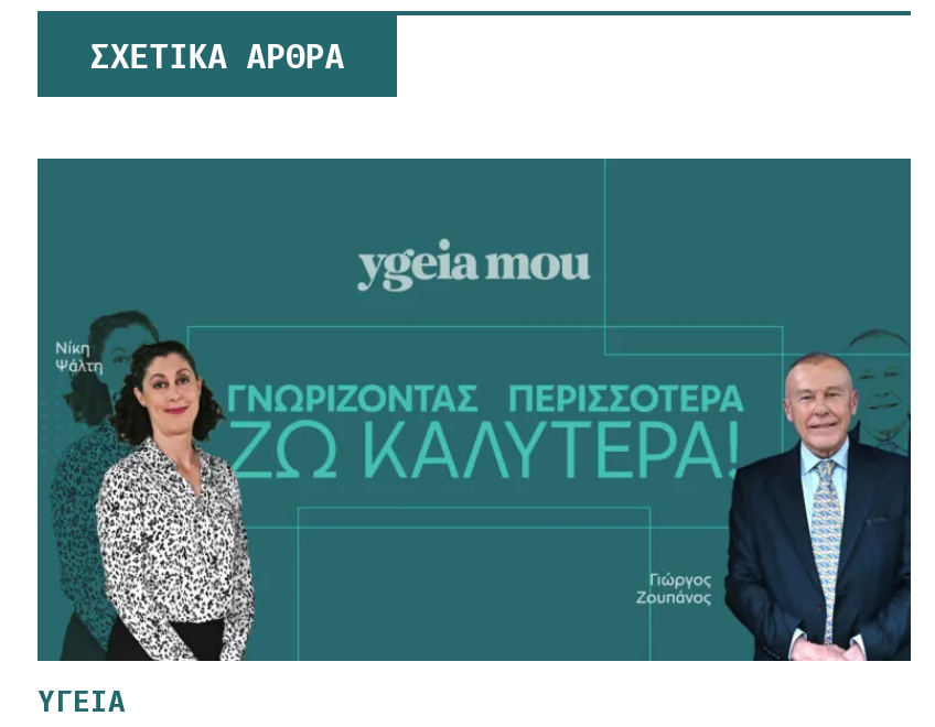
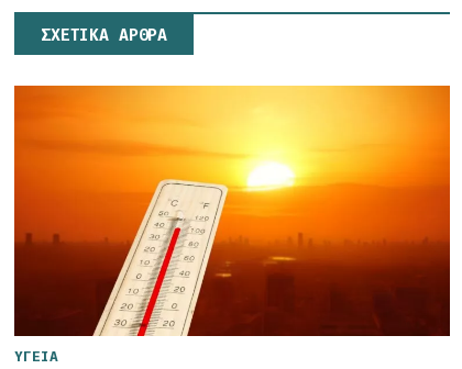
[35,156,913,663] [image] -> [13,85,451,337] [image]

